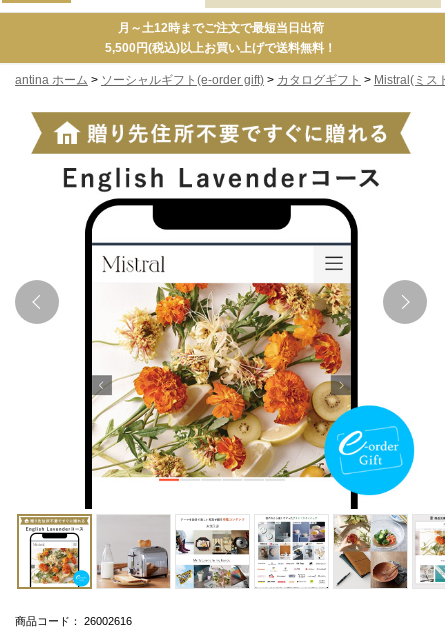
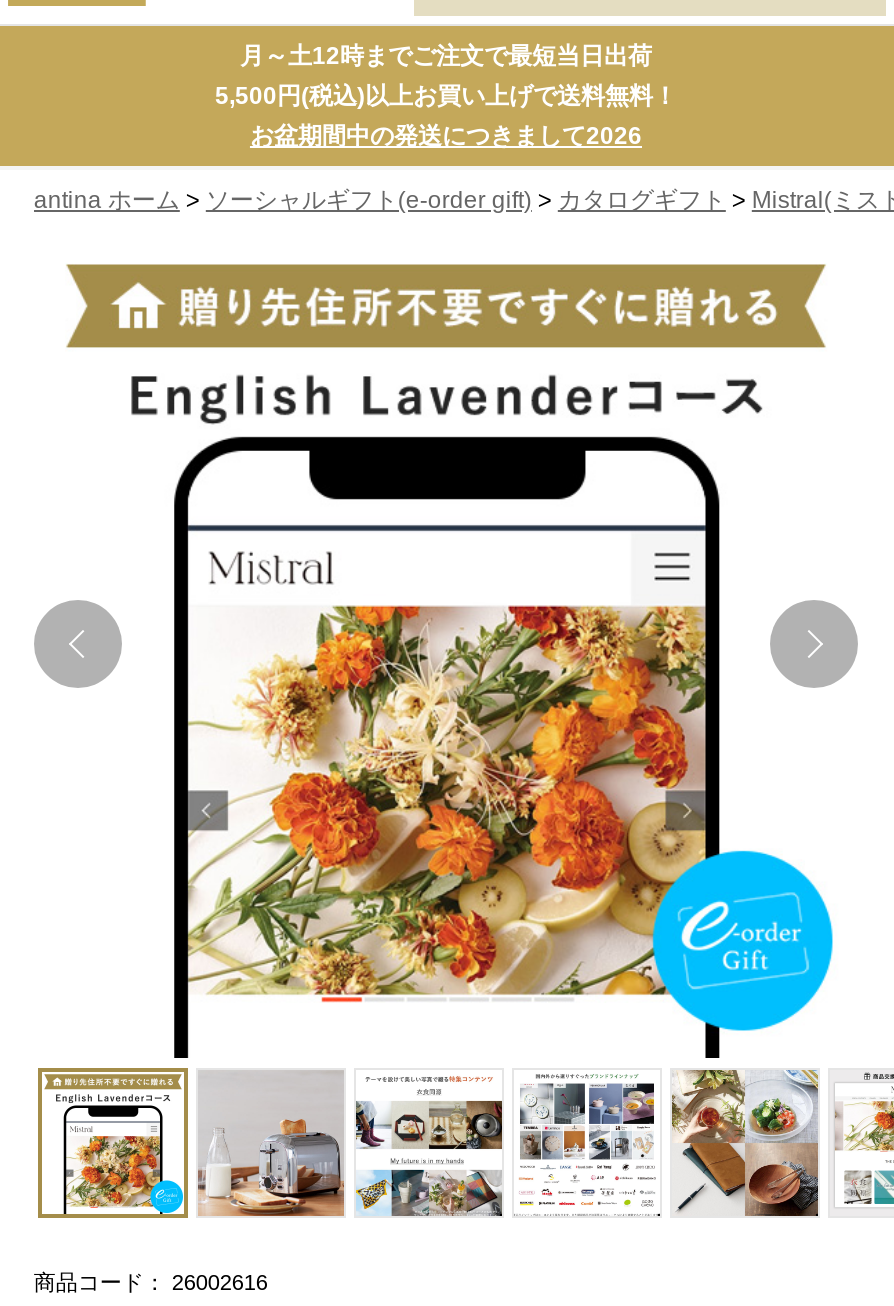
none -> [250,122,642,150] お盆期間中の発送につきまして2026

